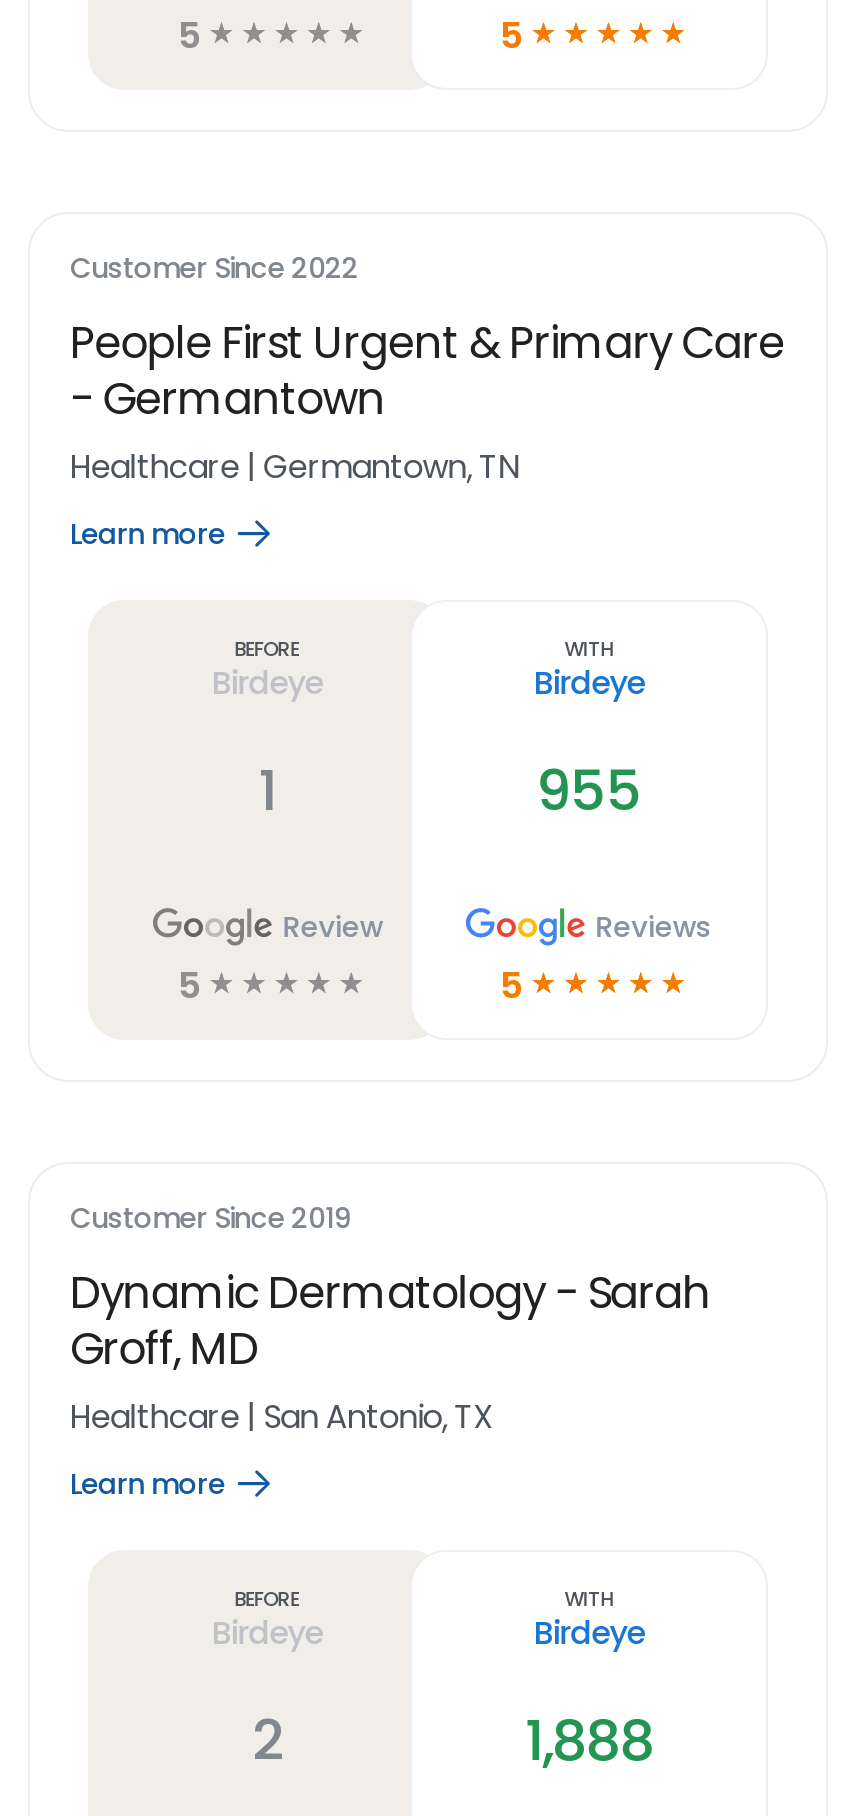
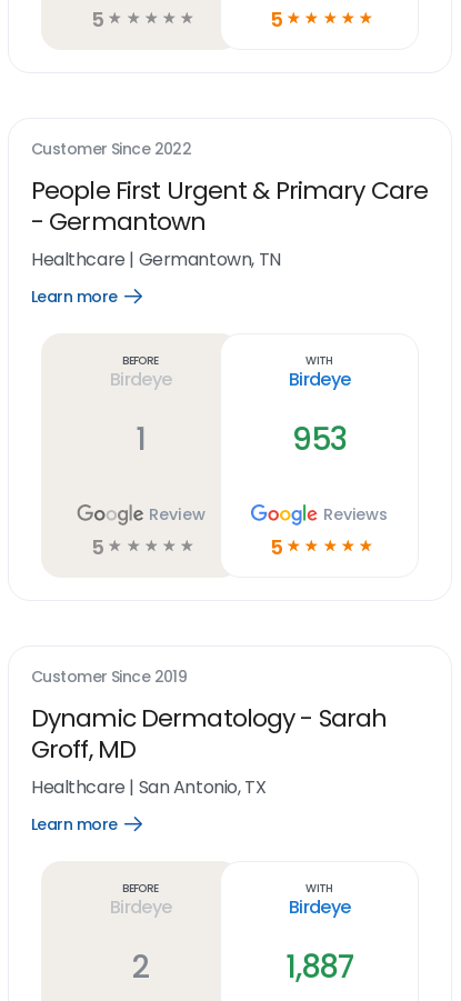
[536,751,642,829] 955 -> [292,417,347,461] 953
[525,1701,653,1779] 1,888 -> [285,945,353,988] 1,887

